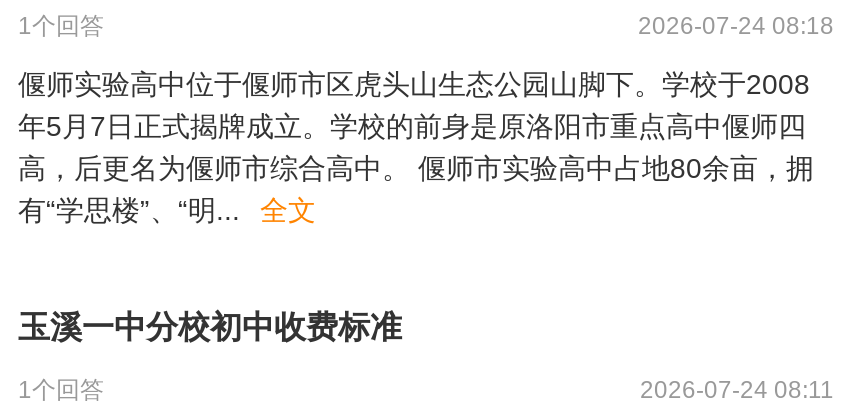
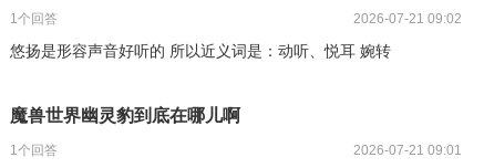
[638,12,834,40] 2026-07-24 08:18 -> [353,11,462,27] 2026-07-21 09:02
[18,68,814,226] 偃师实验高中位于偃师市区虎头山生态公园山脚下。学校于2008 | 年5月7日正式揭牌成立。学校的前身是原洛阳市重点高中偃师四 | 高，后更名为偃师市综合高中。 偃师市实验高中占地80余亩，拥 | 有“学思楼”、“明... | 全文 -> [10,42,391,60] 悠扬是形容声音好听的 所以近义词是：动听、悦耳 婉转
[18,310,402,344] 玉溪一中分校初中收费标准 -> [10,106,240,125] 魔兽世界幽灵豹到底在哪儿啊
[640,376,834,404] 2026-07-24 08:11 -> [353,143,462,158] 2026-07-21 09:01

